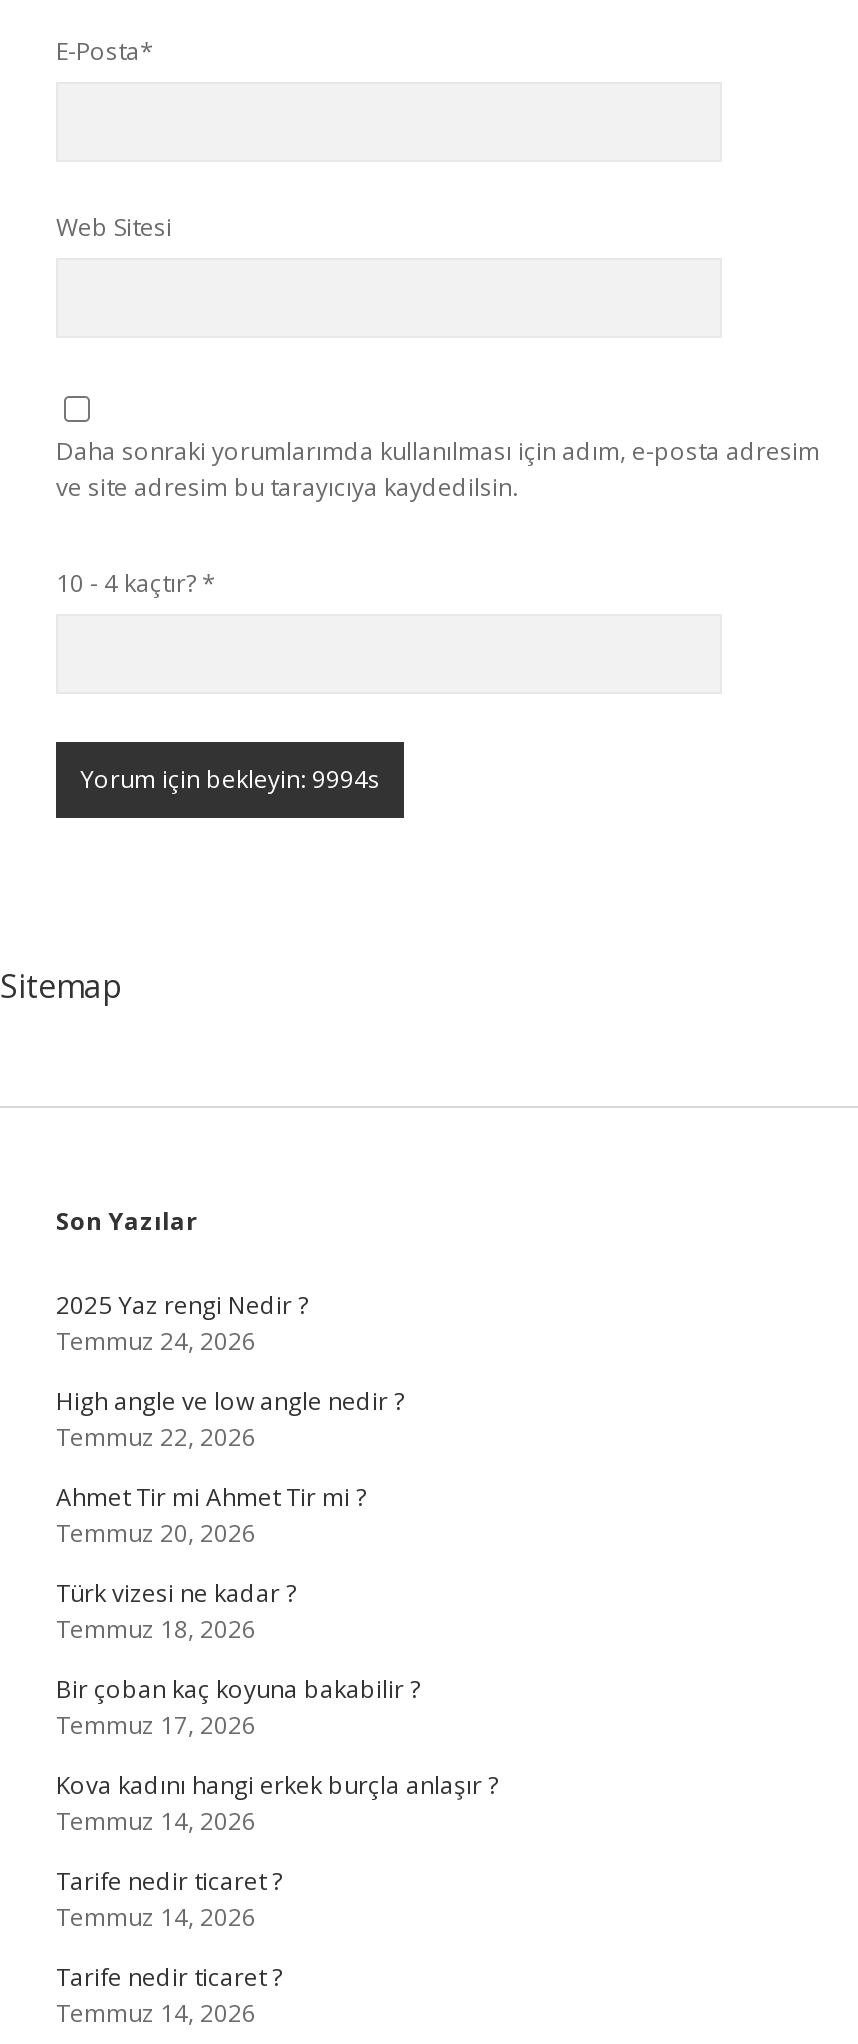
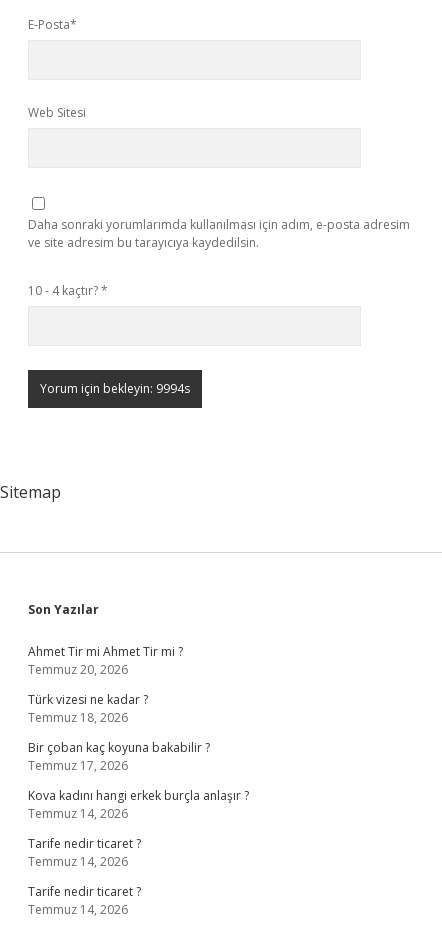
[56,1288,404,1454] 2025 Yaz rengi Nedir ? | Temmuz 24, 2026 | High angle ve low angle nedir ? | Temmuz 22, 2026 -> none

